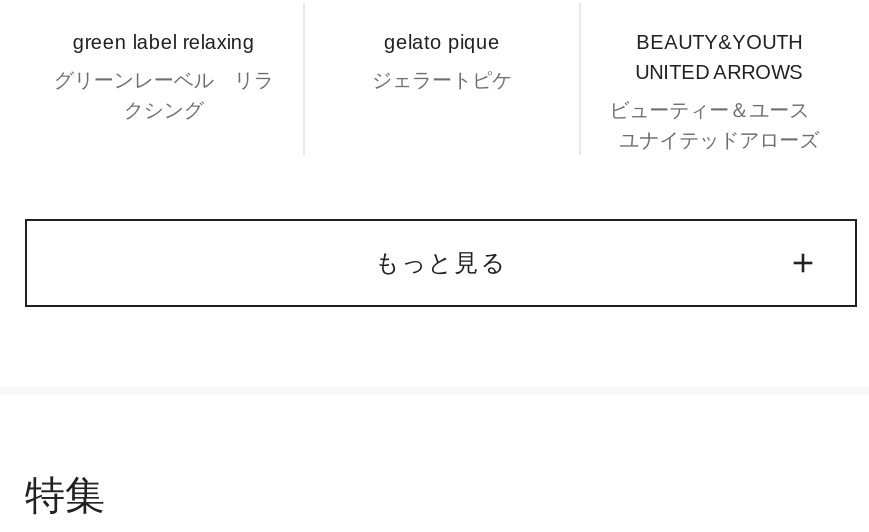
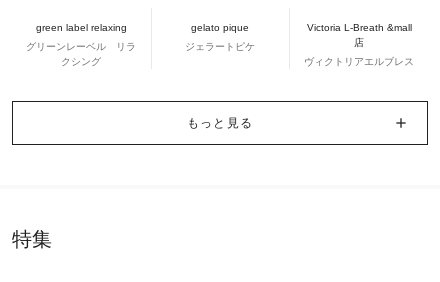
[635,31,803,83] BEAUTY&YOUTH | UNITED ARROWS -> [307,22,412,48] Victoria L-Breath &mall | 店
[609,99,829,151] ビューティー＆ユース | ユナイテッドアローズ -> [304,56,414,67] ヴィクトリアエルブレス

